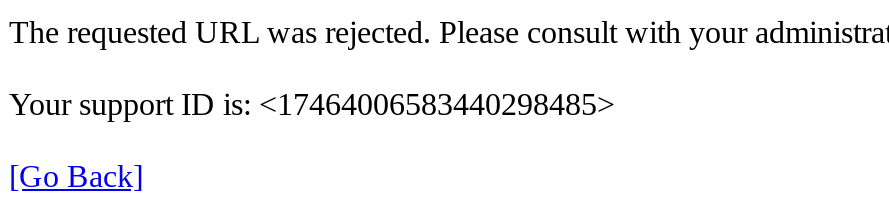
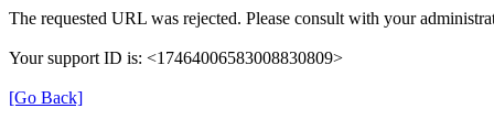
[9,87,615,121] Your support ID is: <17464006583440298485> -> [9,48,343,67] Your support ID is: <17464006583008830809>

